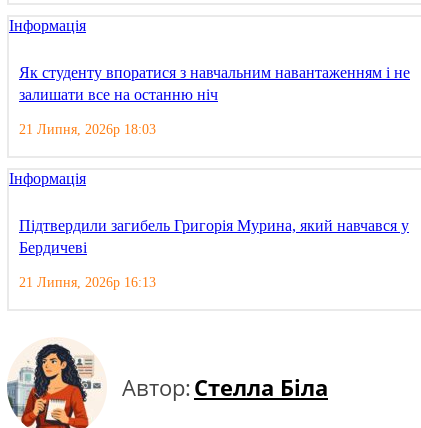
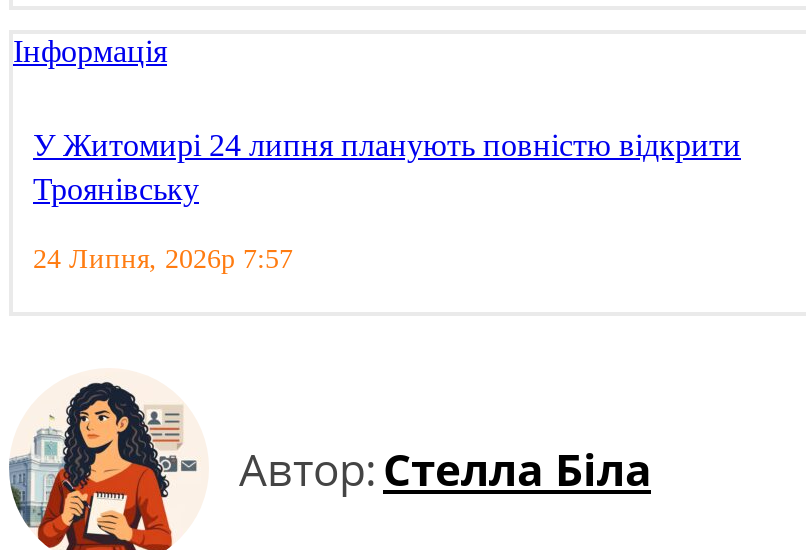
[9,64,410,290] Як студенту впоратися з навчальним навантаженням і не | залишати все на останню ніч | 21 Липня, 2026р 18:03 | Інформація | Підтвердили загибель Григорія Мурина, який навчався у | Бердичеві | 21 Липня, 2026р 16:13 -> [33,127,741,273] У Житомирі 24 липня планують повністю відкрити | Троянівську | 24 Липня, 2026р 7:57

